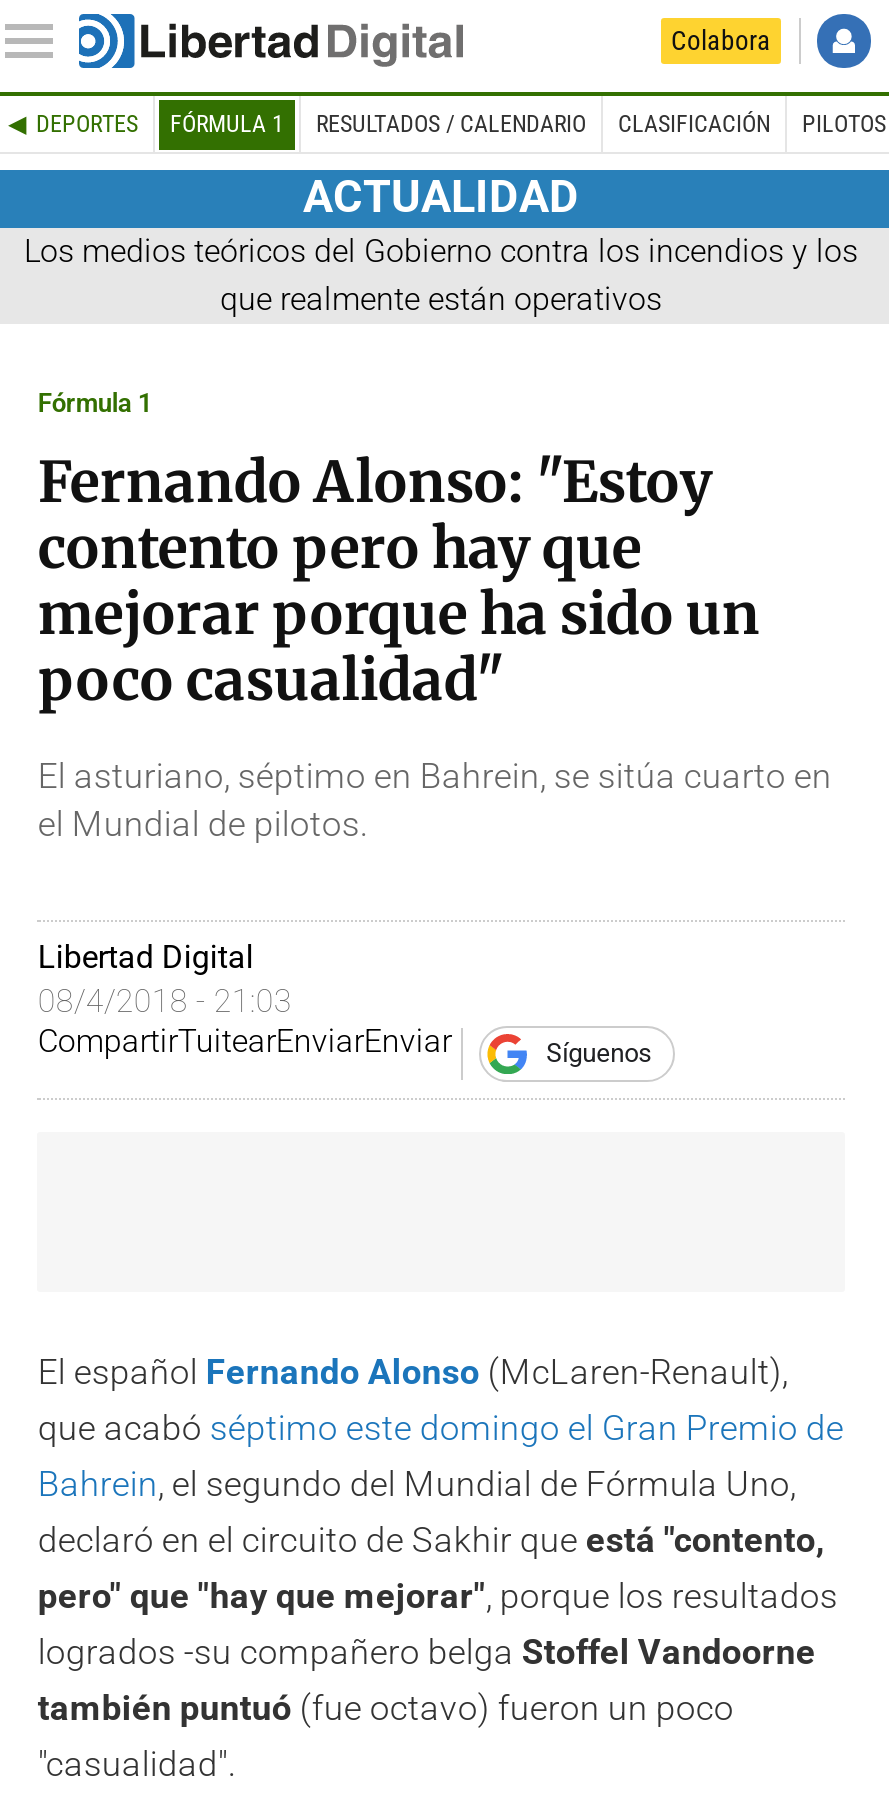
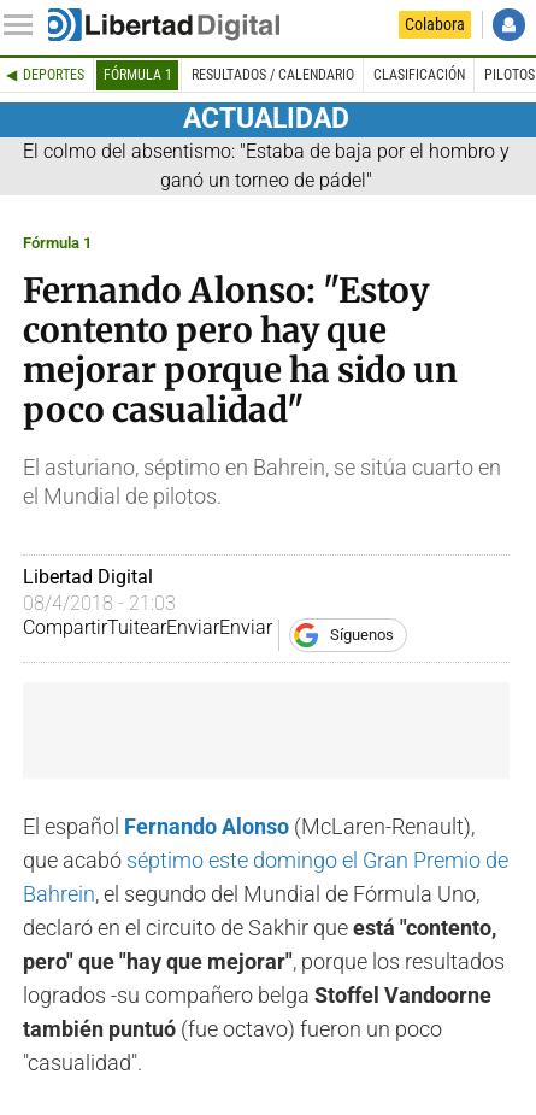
[24,231,858,317] Los medios teóricos del Gobierno contra los incendios y los | que realmente están operativos -> [23,139,510,191] El colmo del absentismo: "Estaba de baja por el hombro y | ganó un torneo de pádel"

